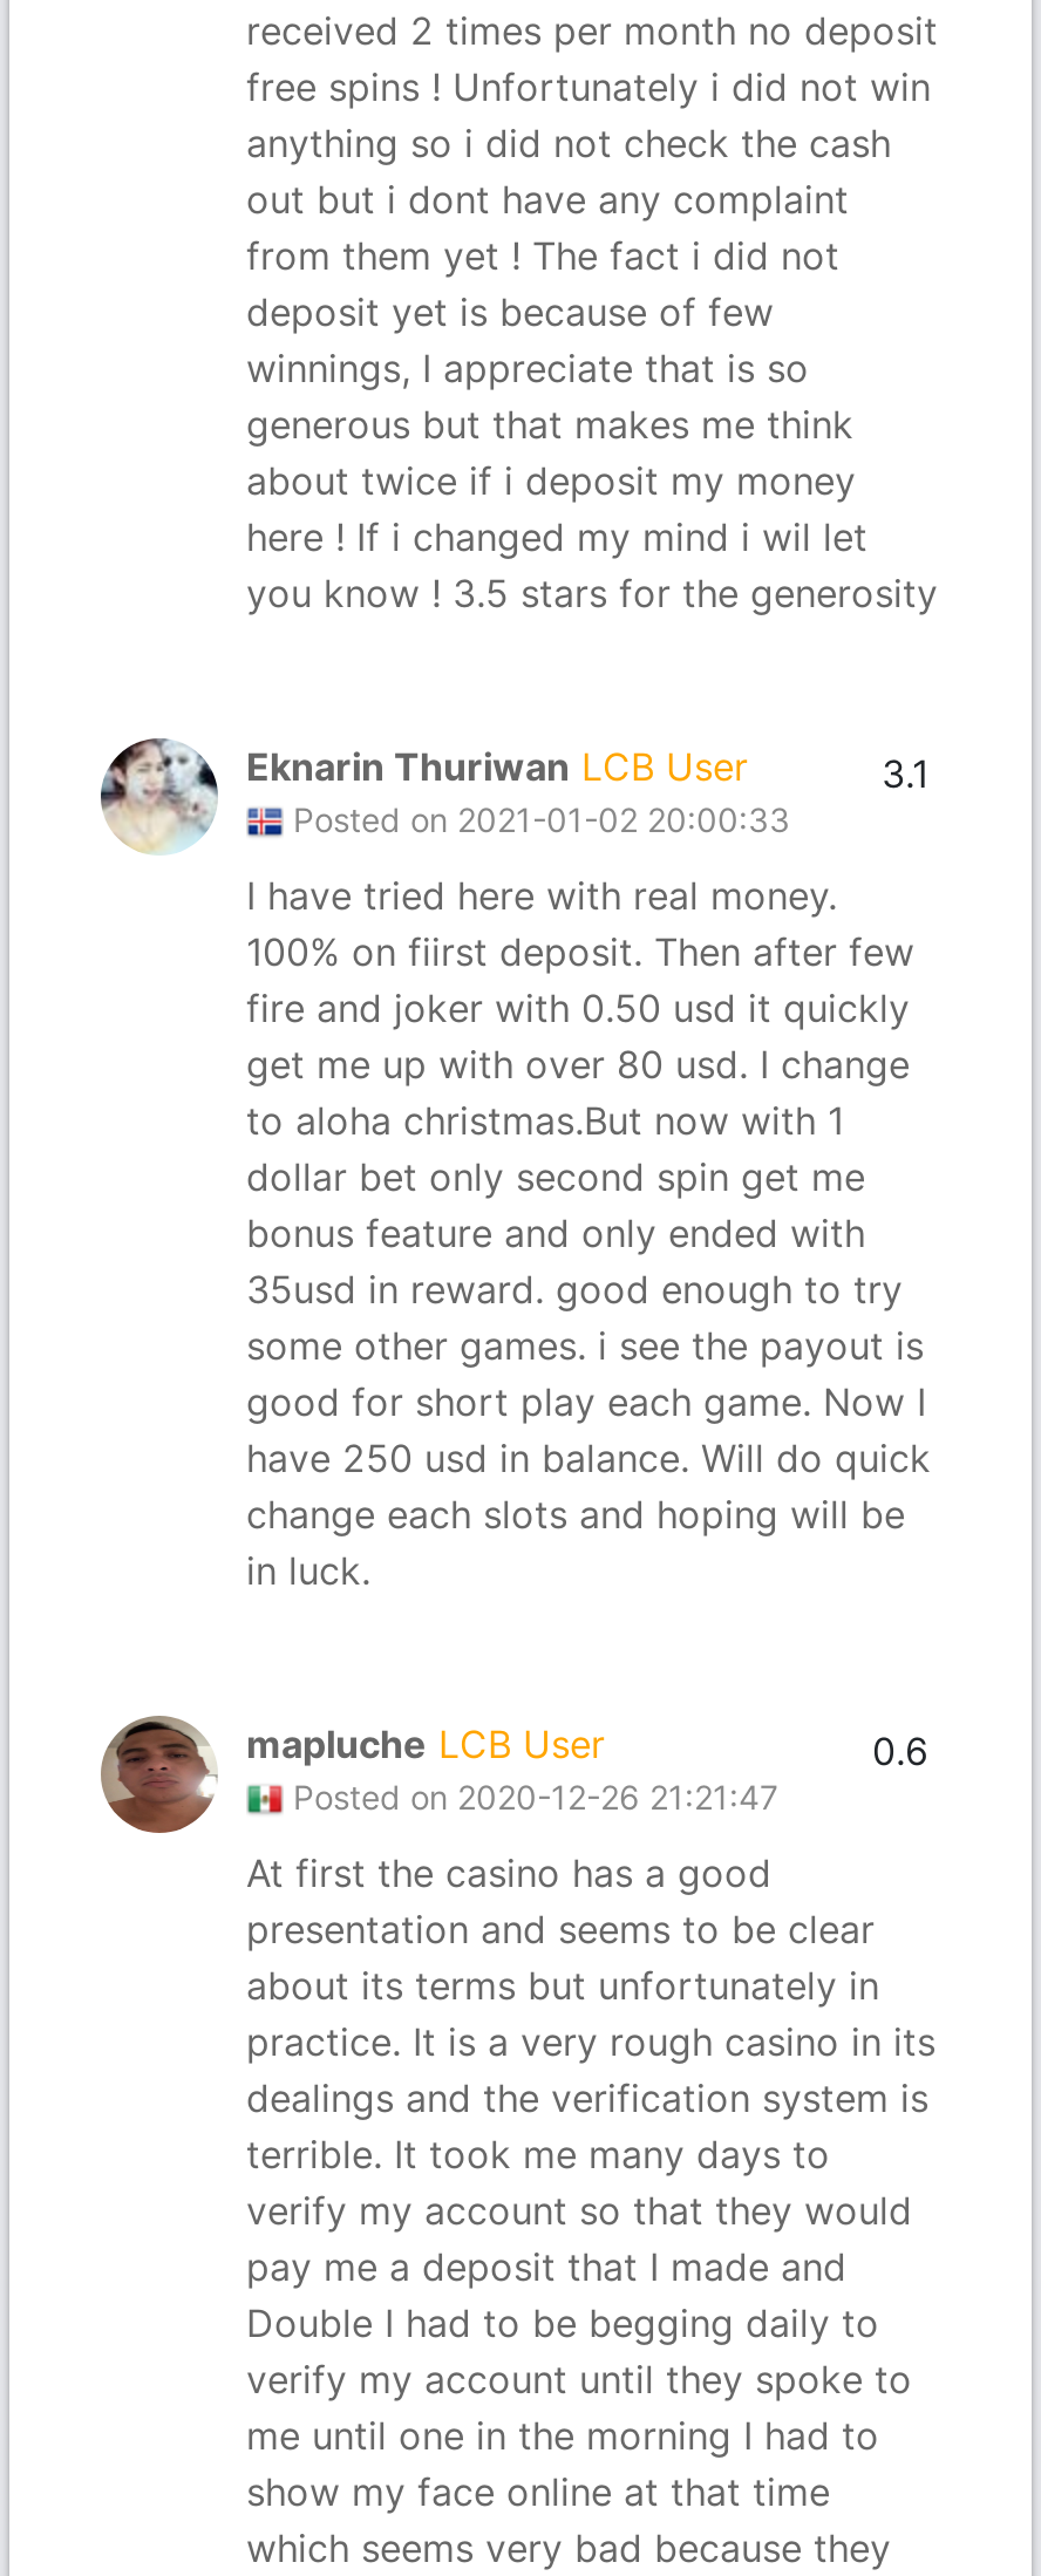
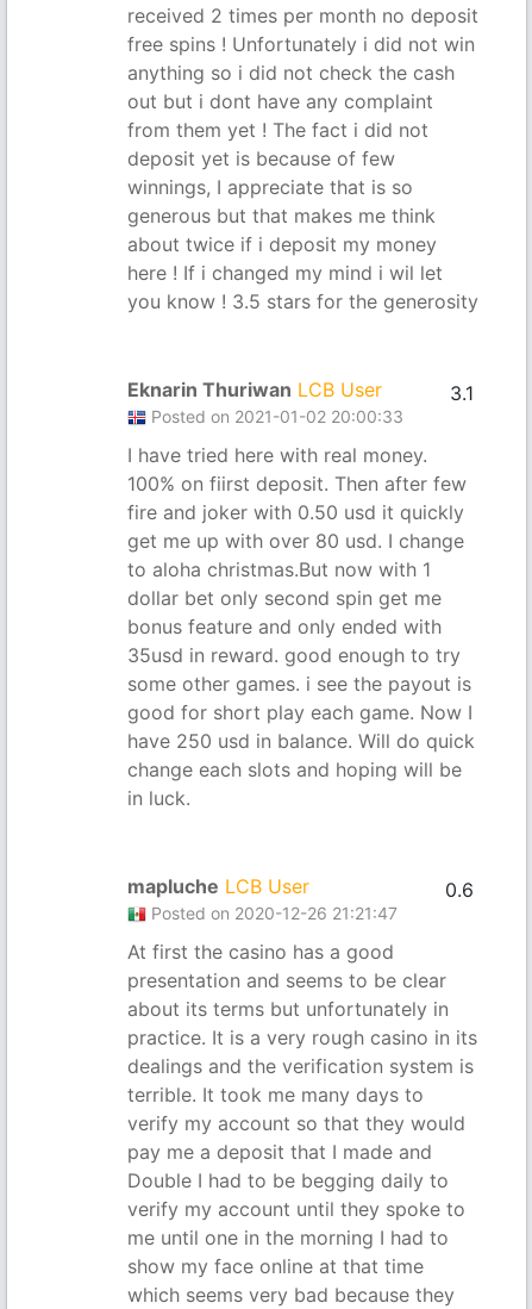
[98,736,220,856] [image] -> none
[98,1713,220,1835] [image] -> none

